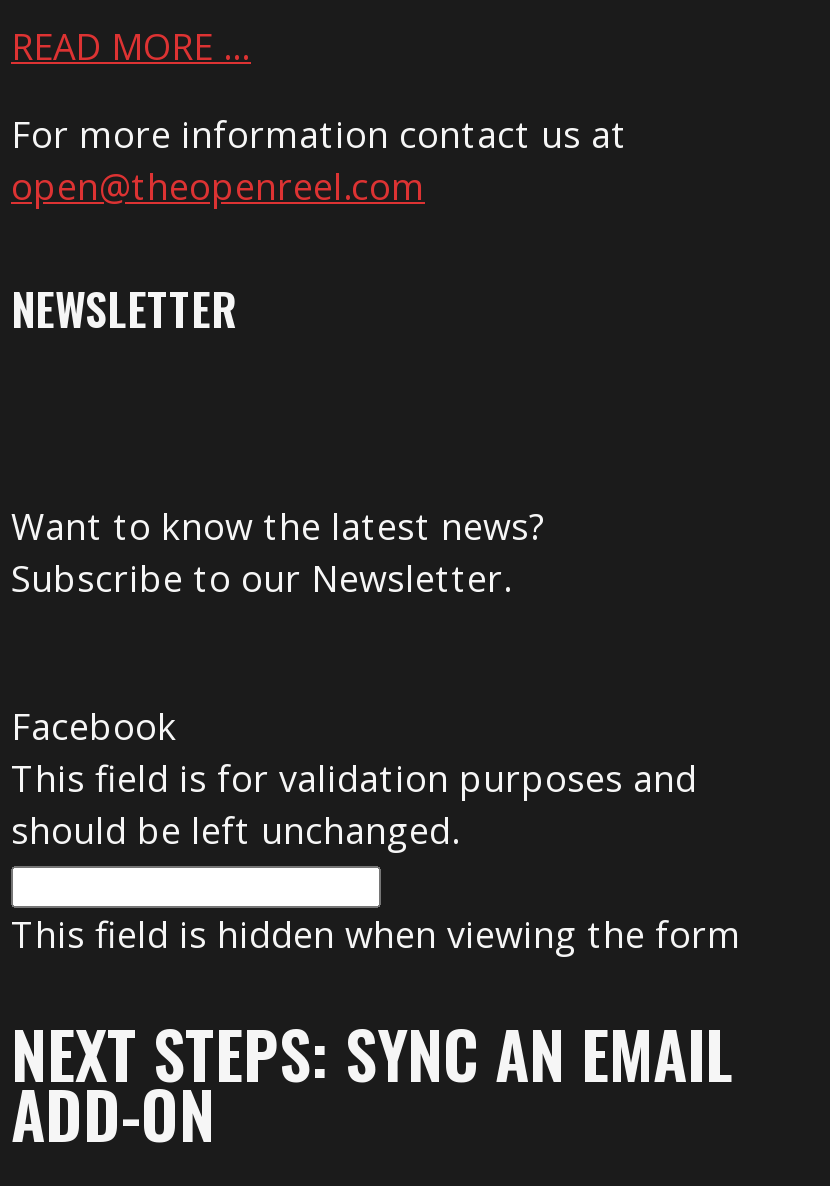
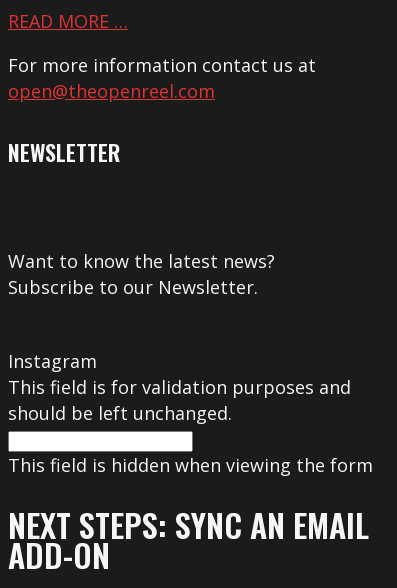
[11,702,177,750] Facebook -> [8,349,97,373] Instagram

